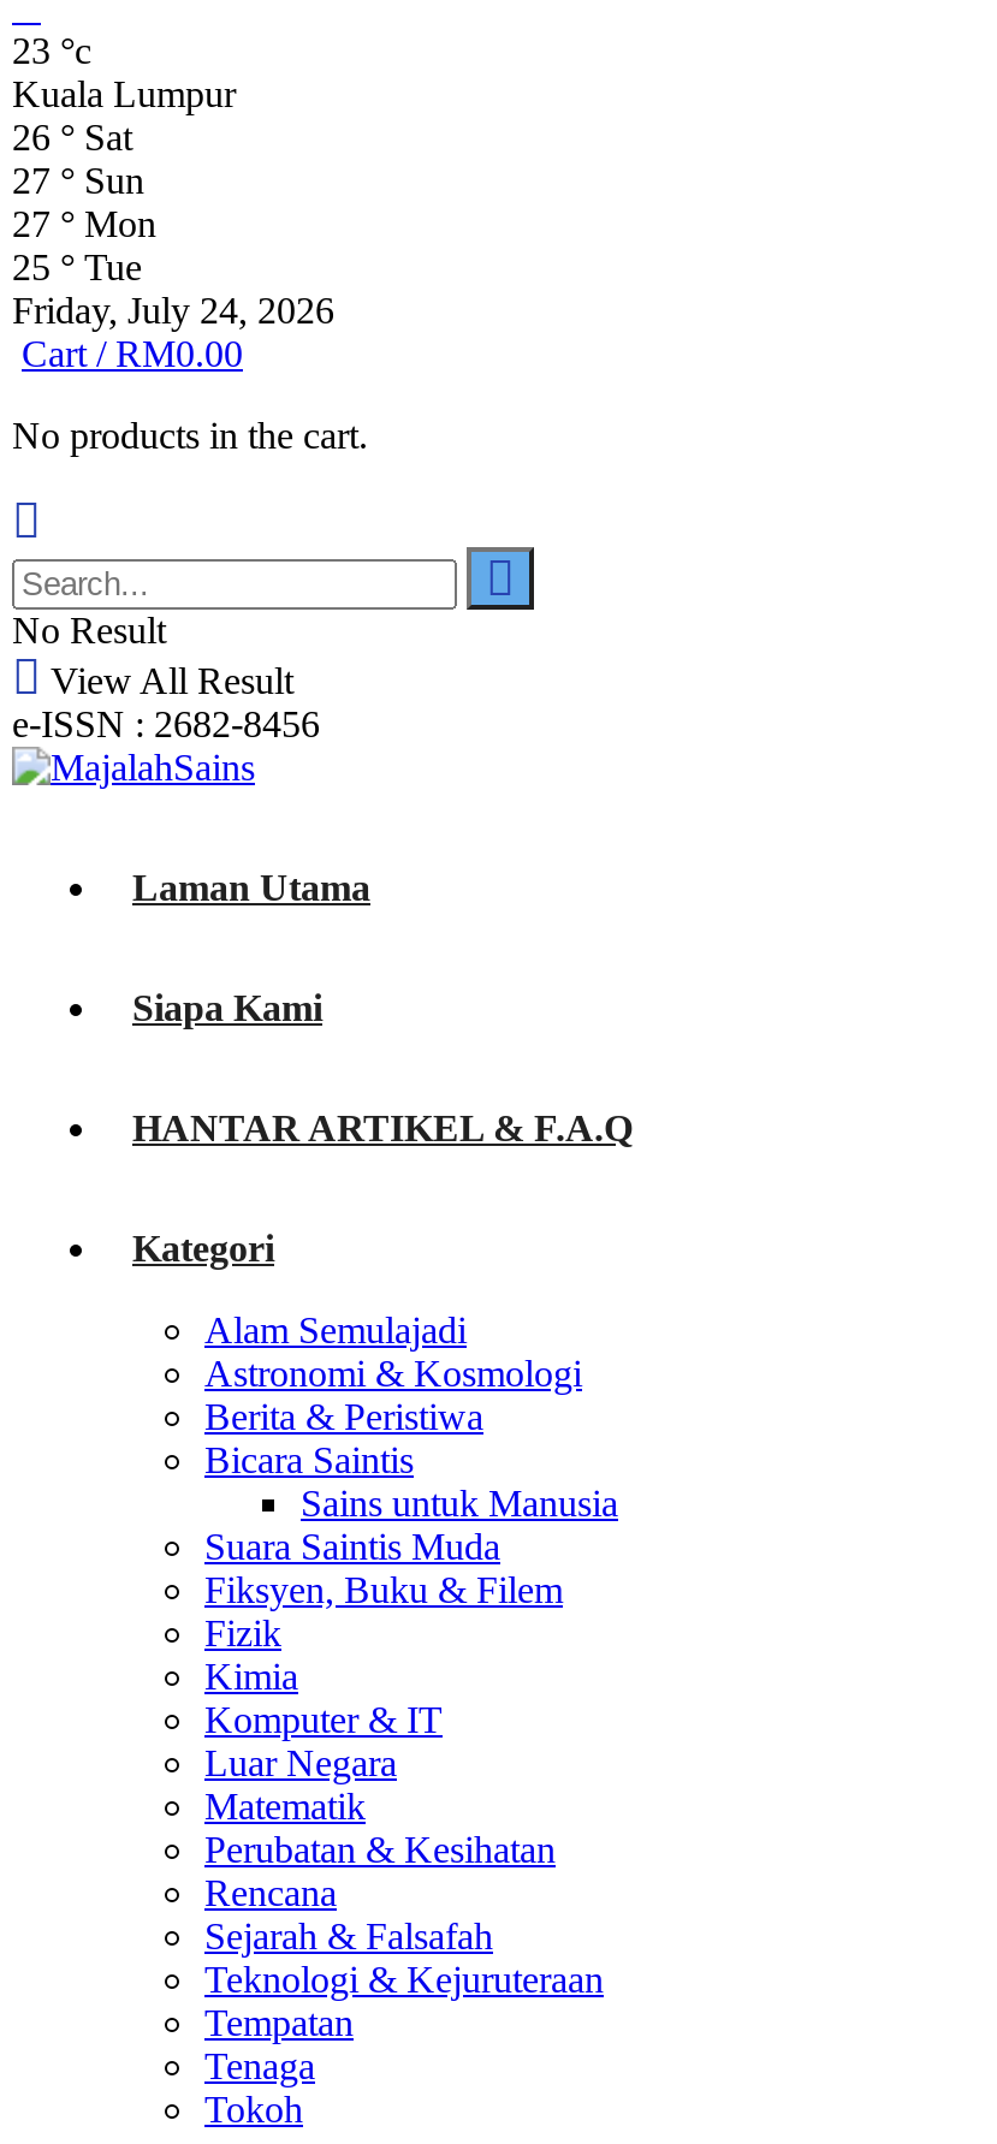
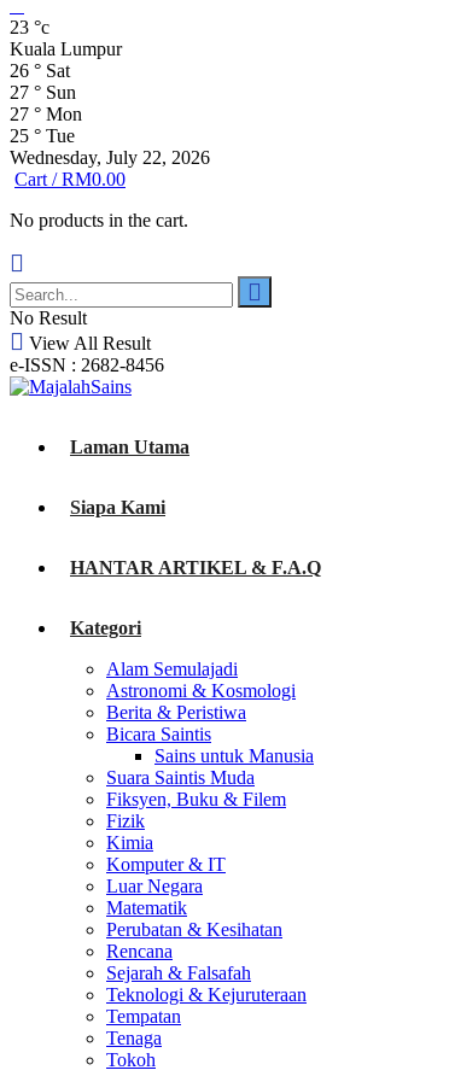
[12,290,334,331] Friday, July 24, 2026 -> [10,147,210,168] Wednesday, July 22, 2026

